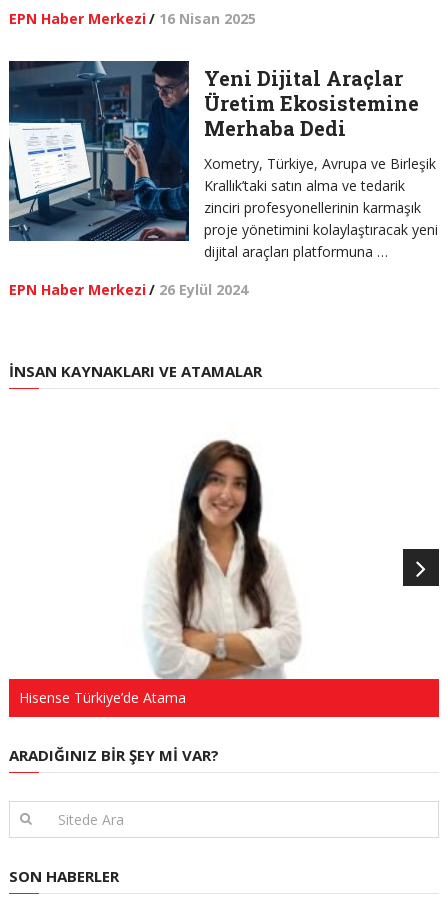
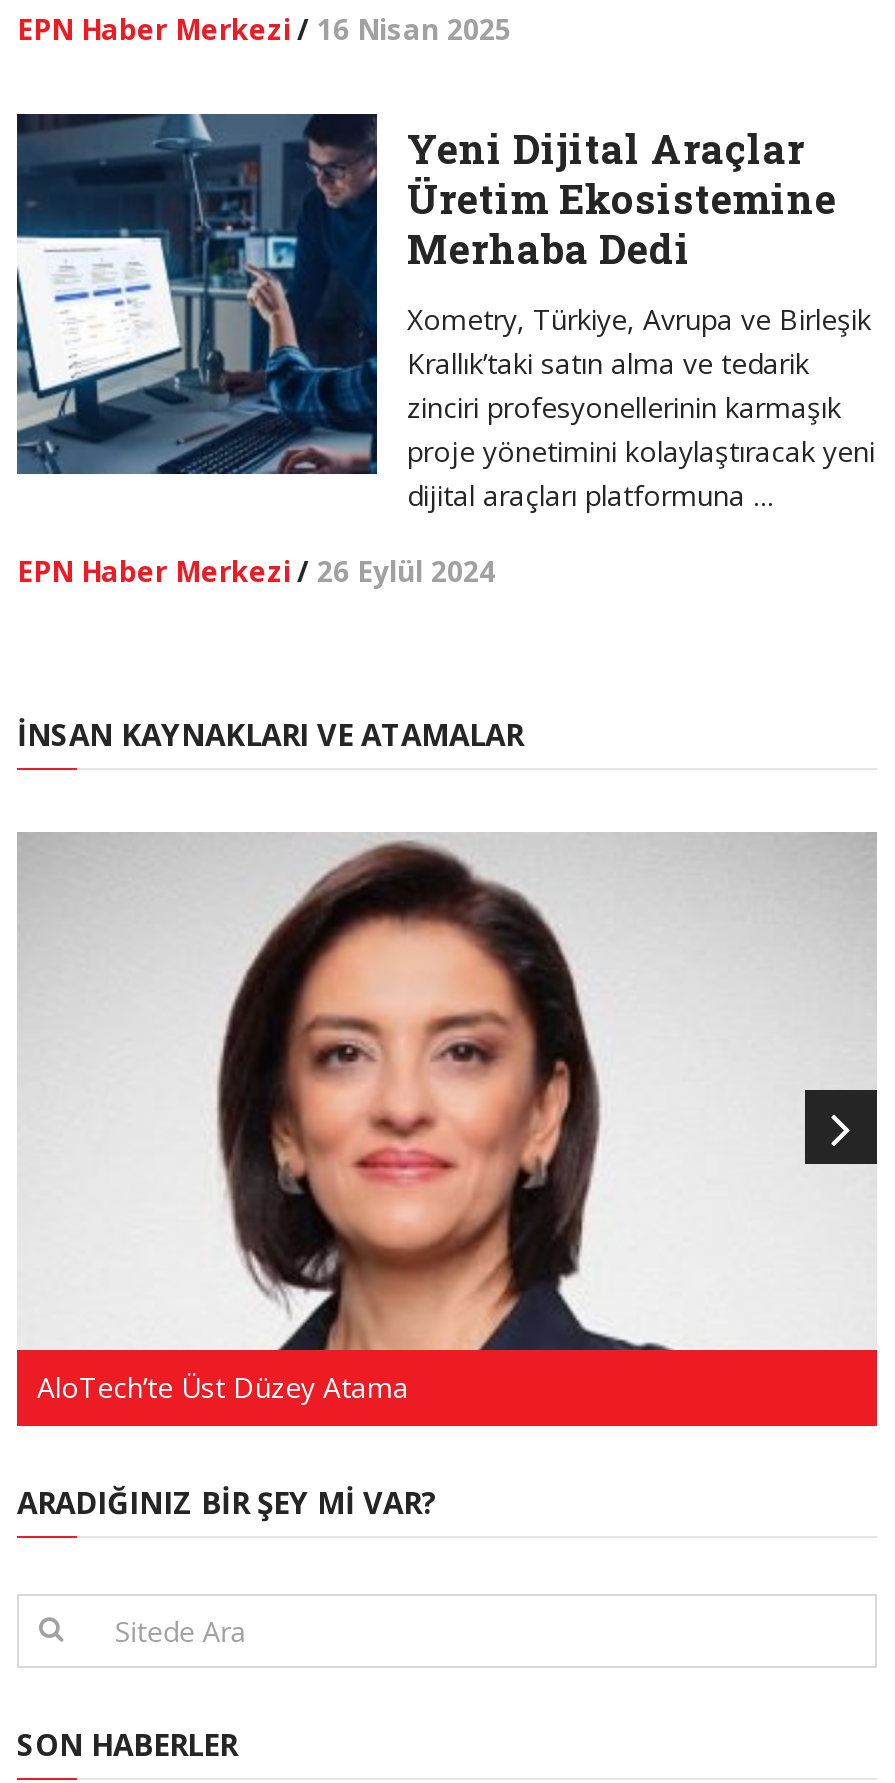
[10,421,438,707] [image] | Hisense Türkiye’de Atama -> [17,832,877,1405] [image] | AloTech’te Üst Düzey Atama

